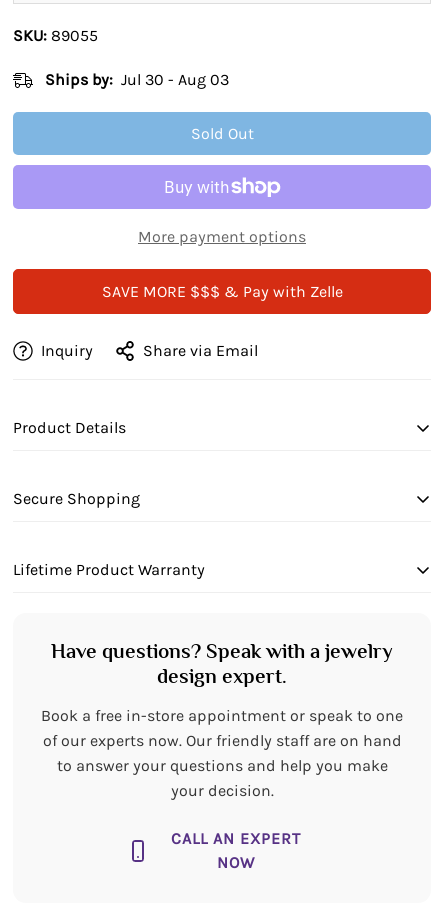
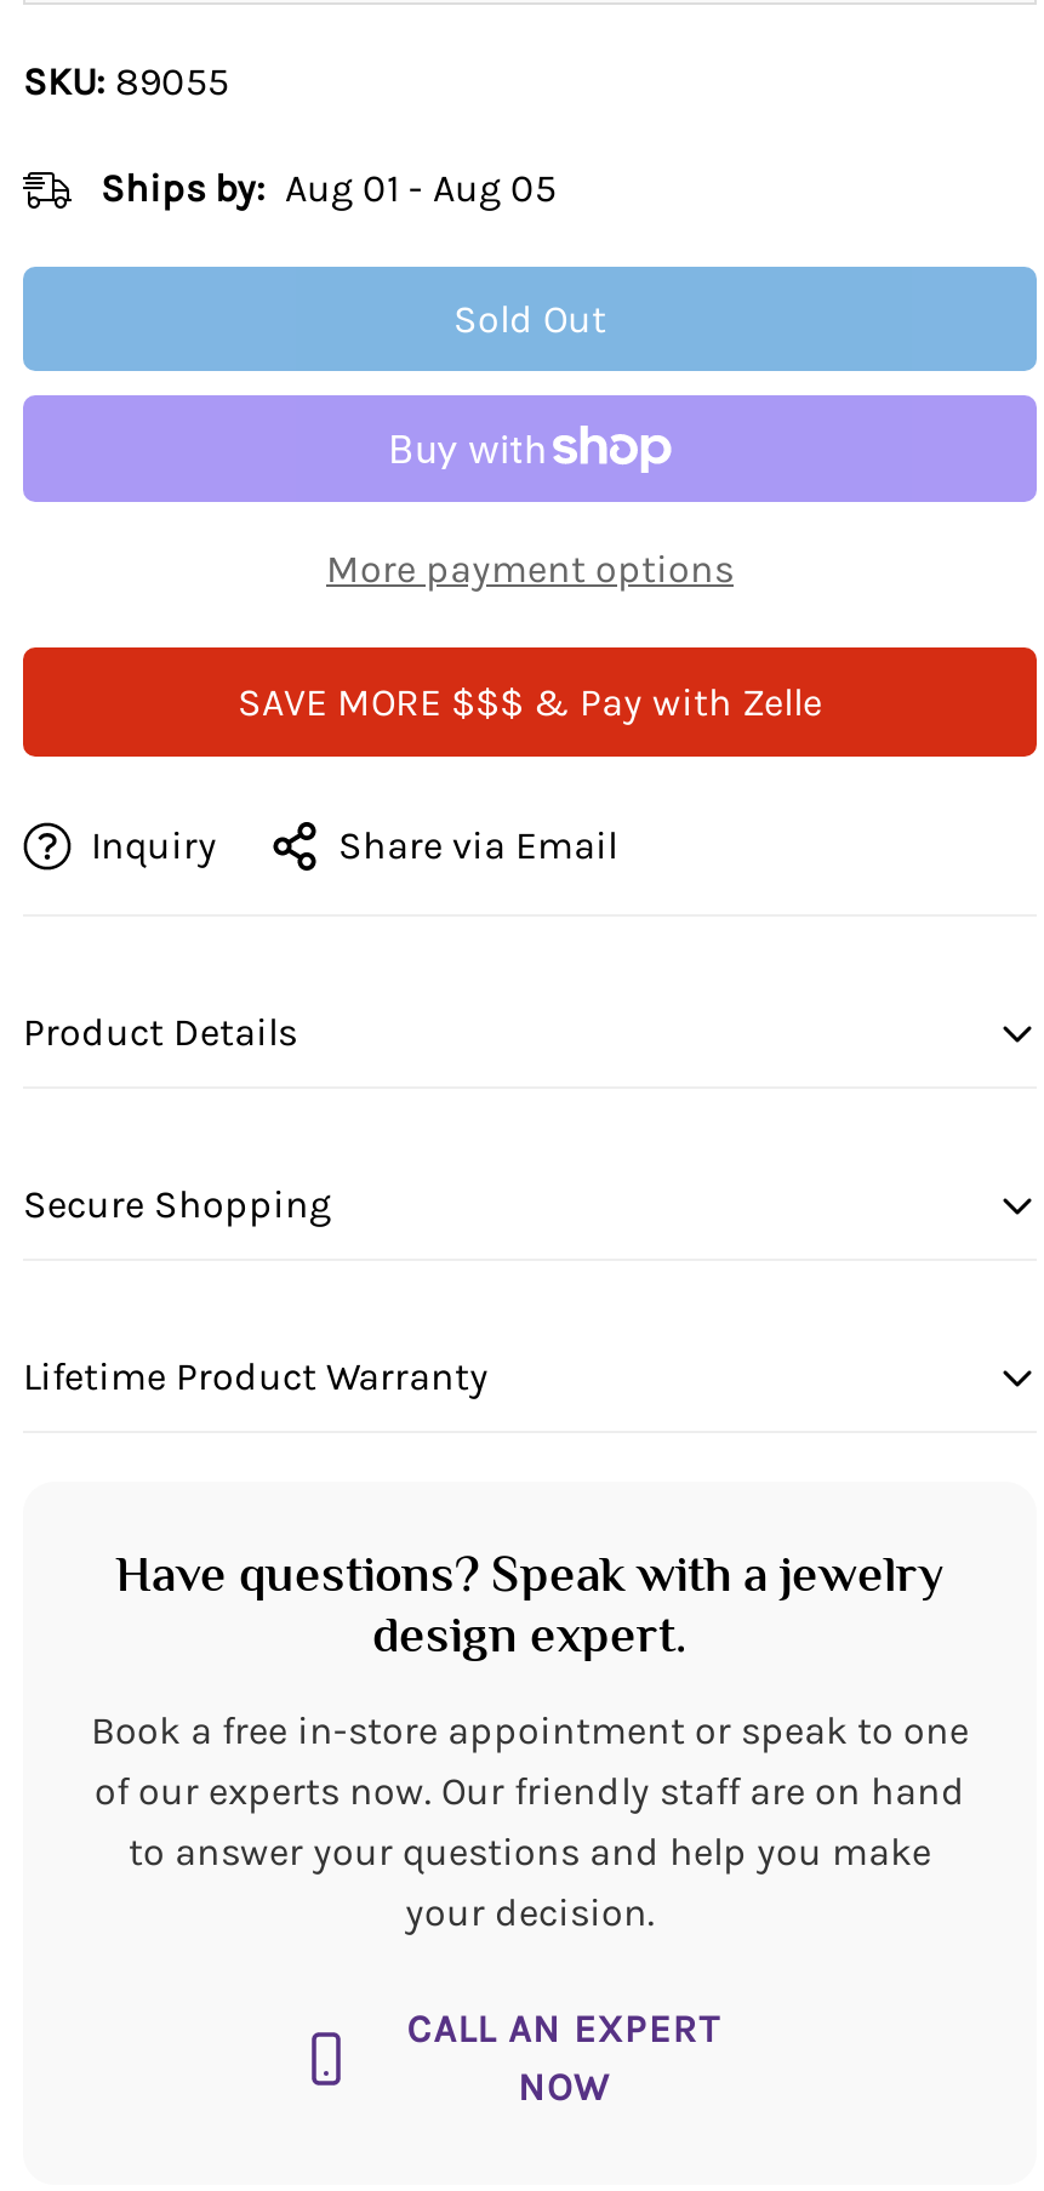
[45,70,229,89] Ships by: Jul 30 - Aug 03 -> [101,165,557,211] Ships by: Aug 01 - Aug 05

